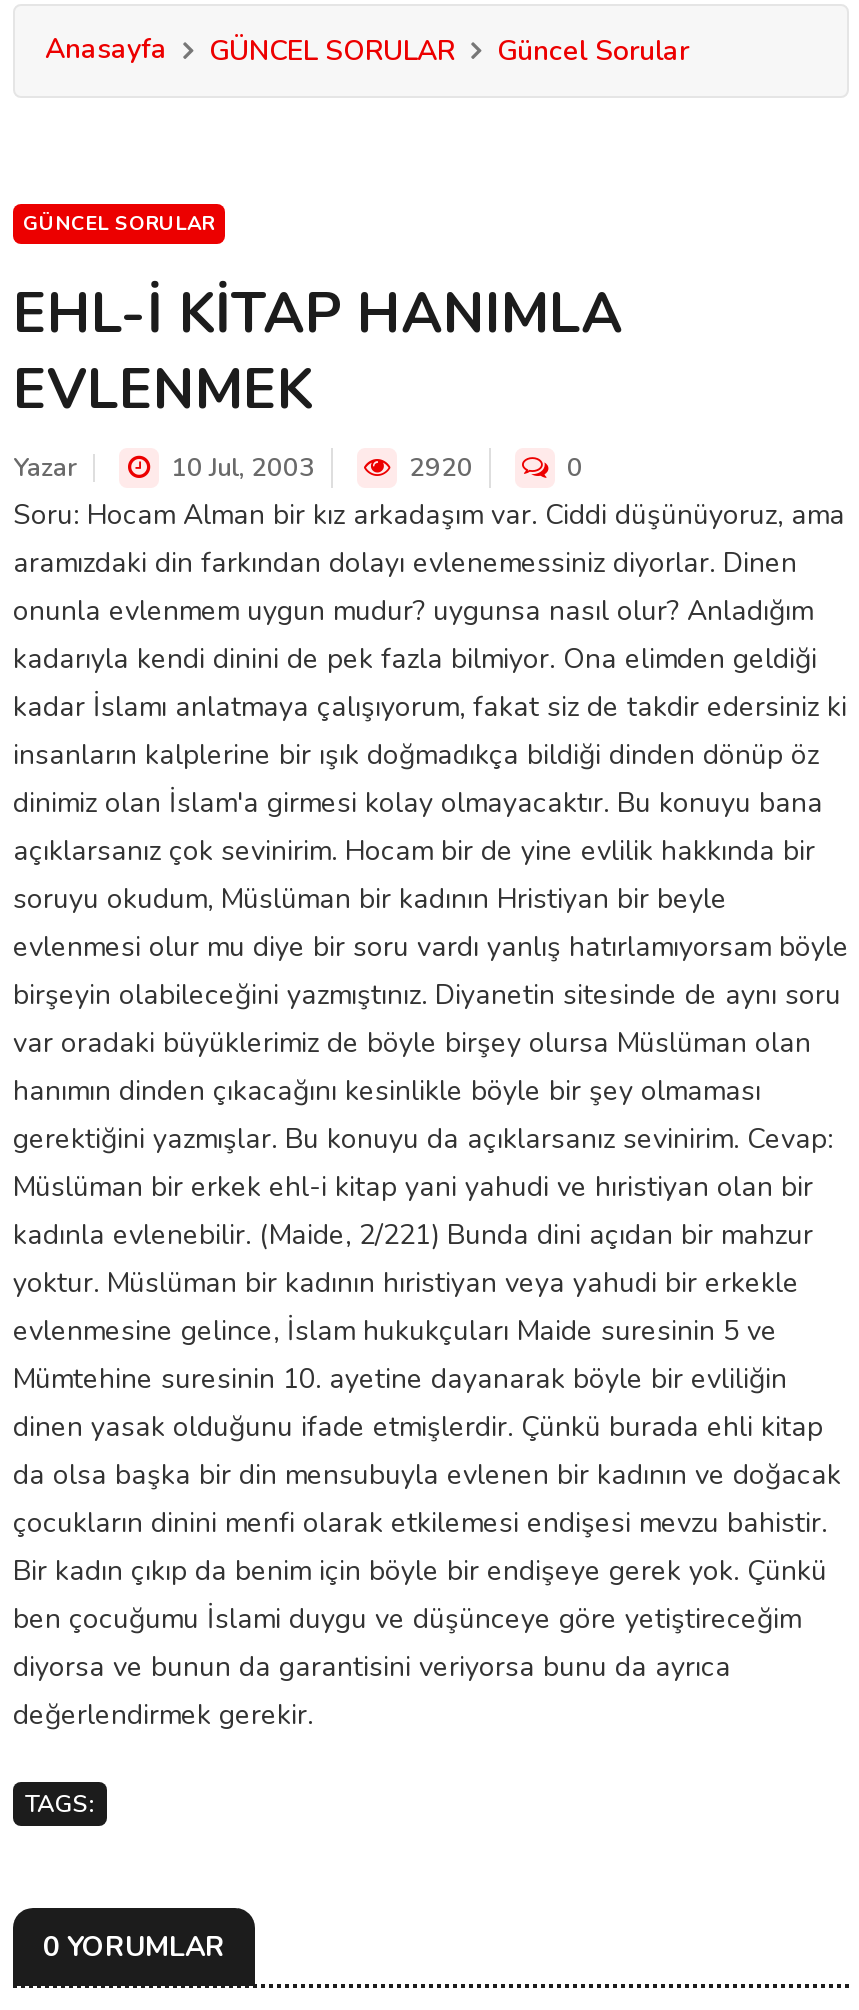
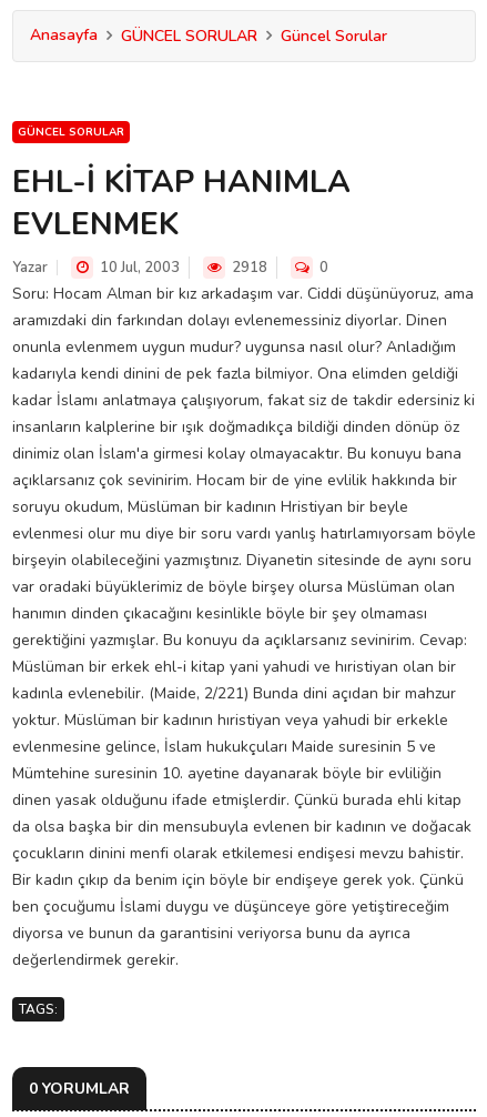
[403,450,473,486] 2920 -> [229,258,267,278] 2918

